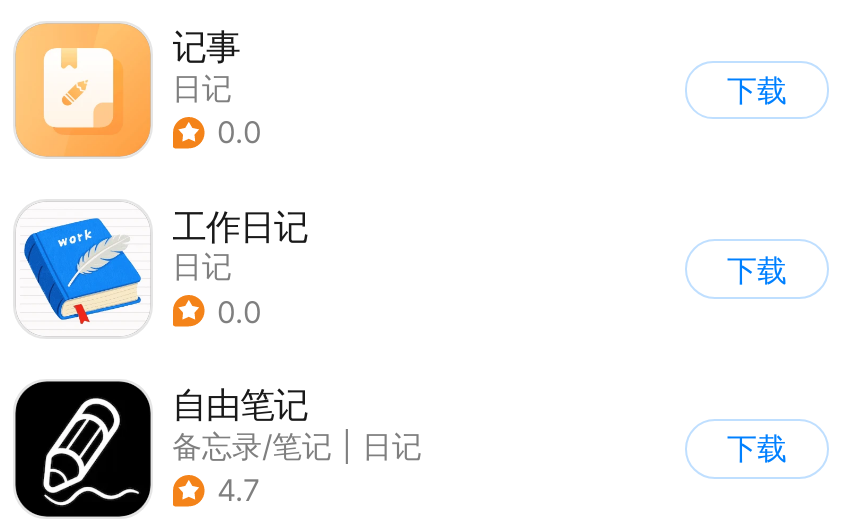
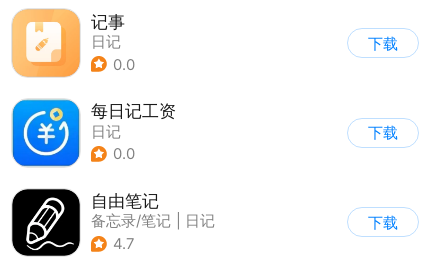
[15,204,308,336] [image] | 工作日记 -> [11,99,175,167] [image] | 每日记工资

